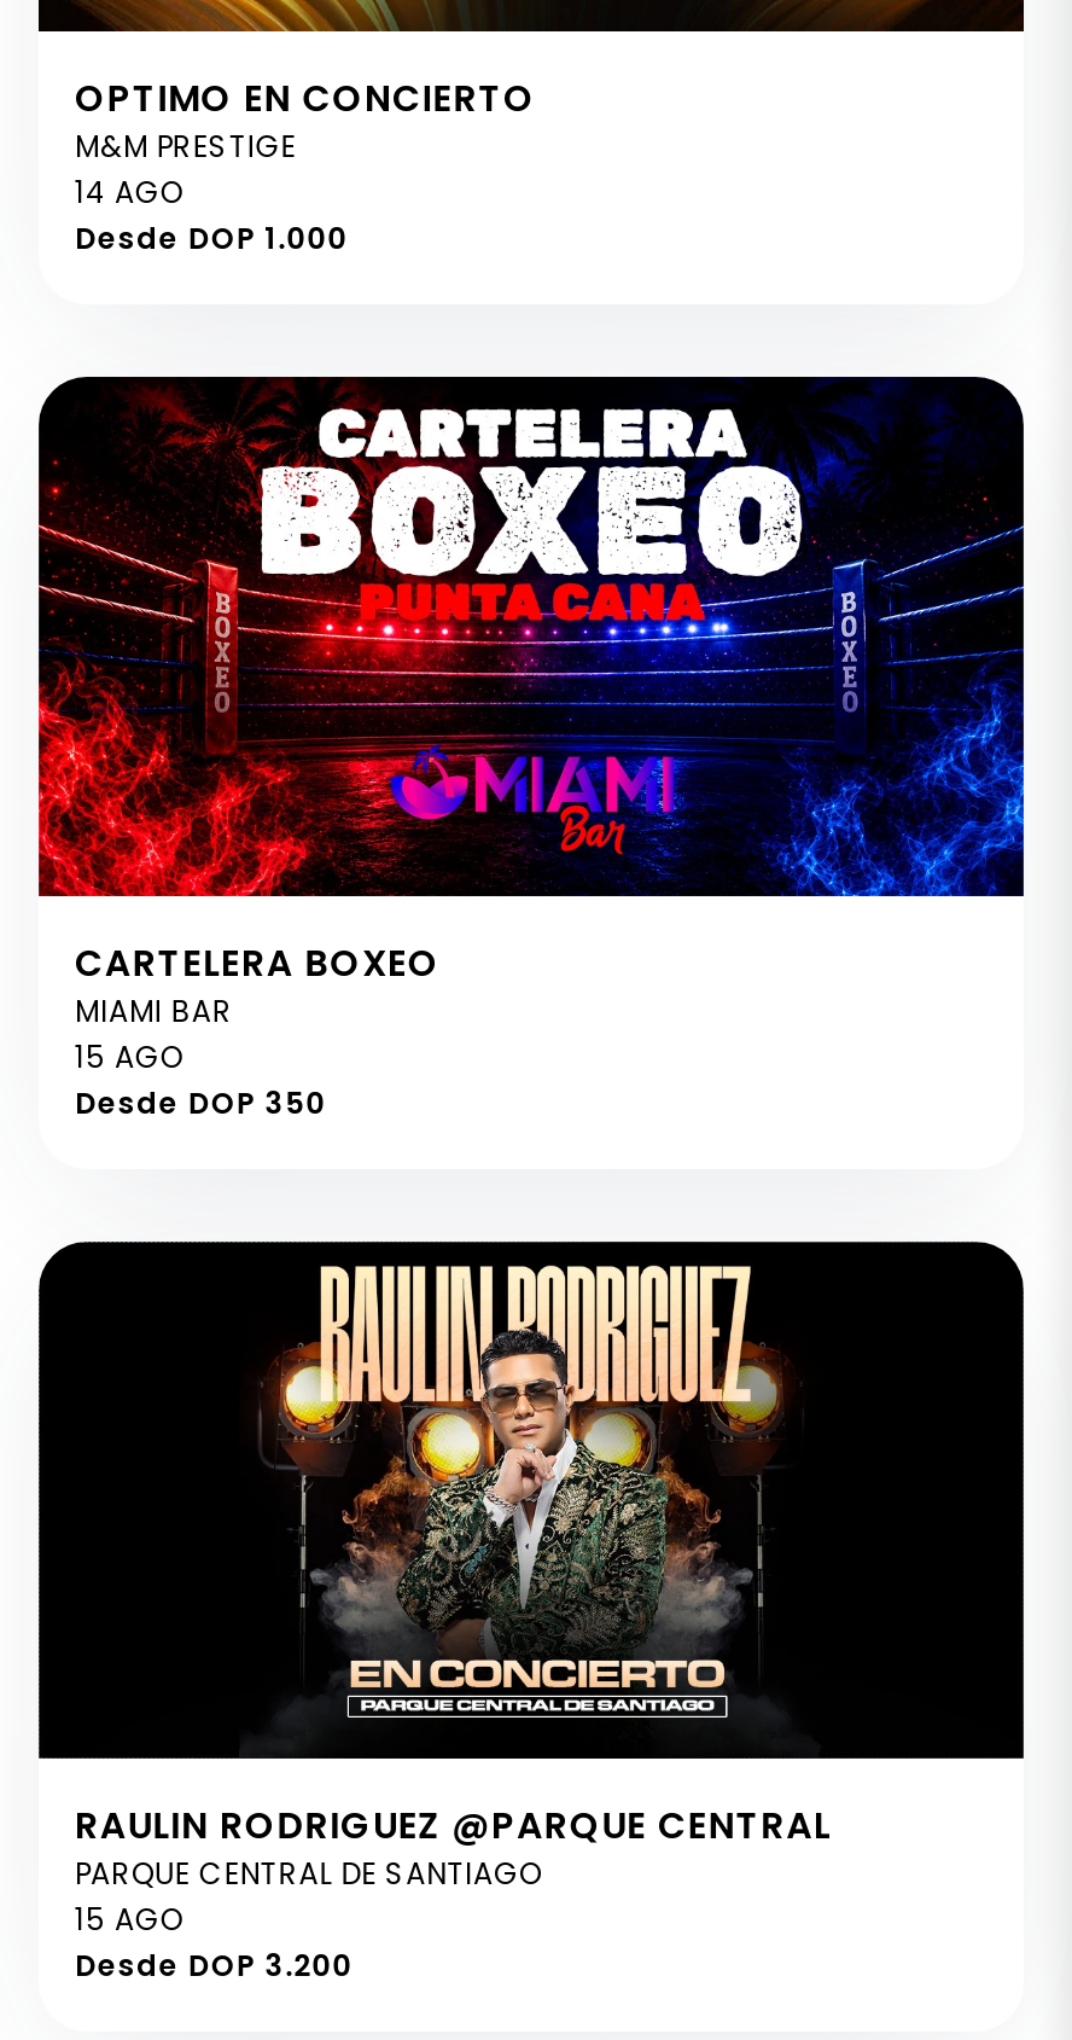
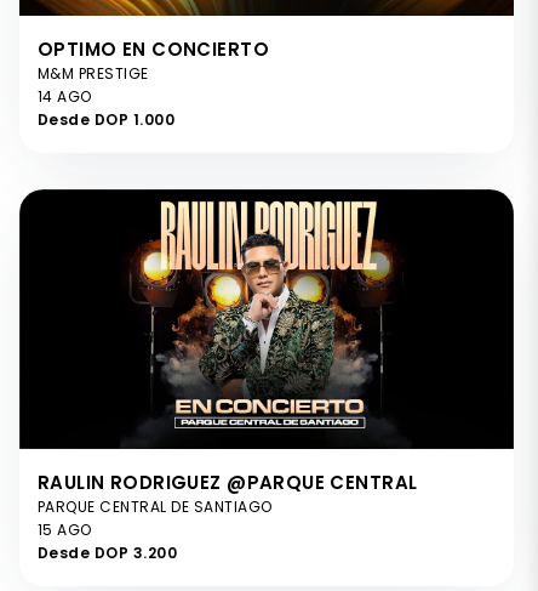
[36,379,1026,1122] [image] | CARTELERA BOXEO | MIAMI BAR | 15 AGO | Desde DOP 350 -> none

